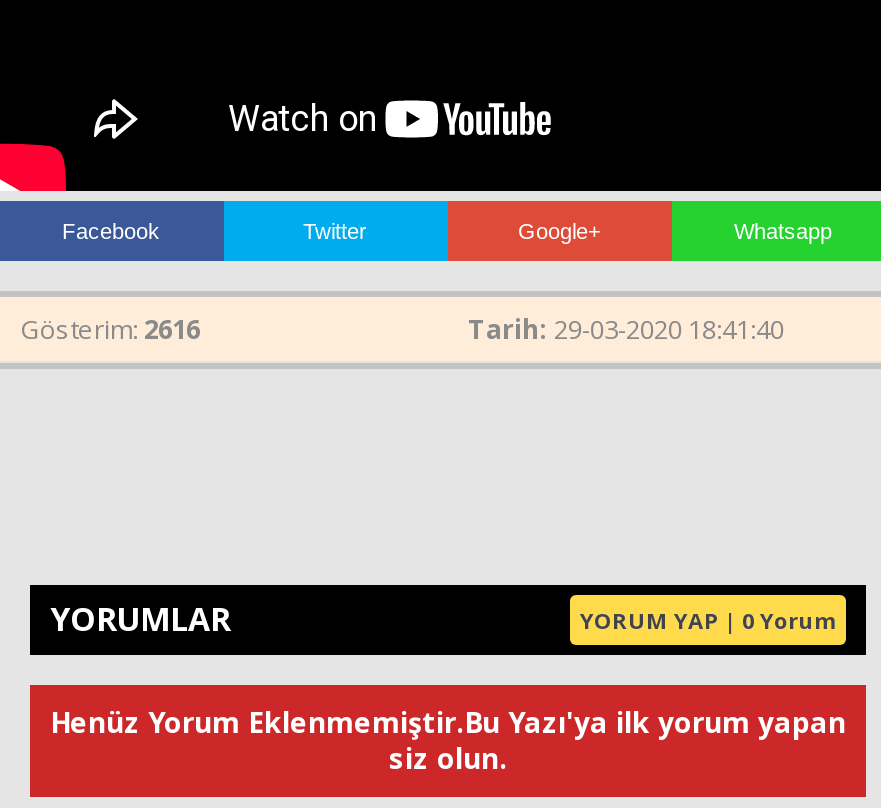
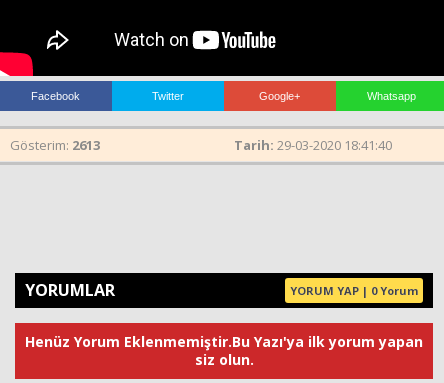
[20,311,200,347] Gösterim: 2616 -> [10,136,100,154] Gösterim: 2613

